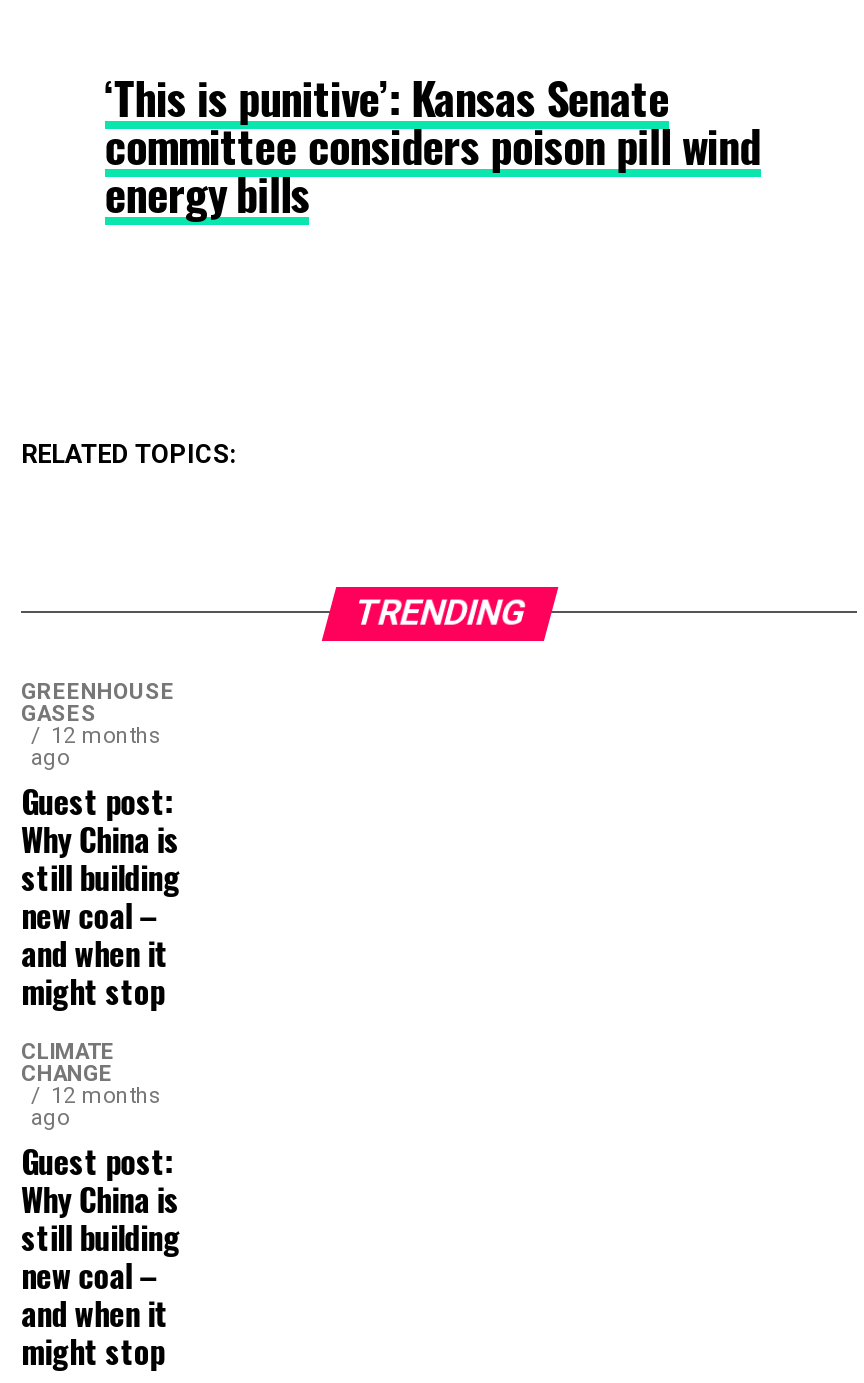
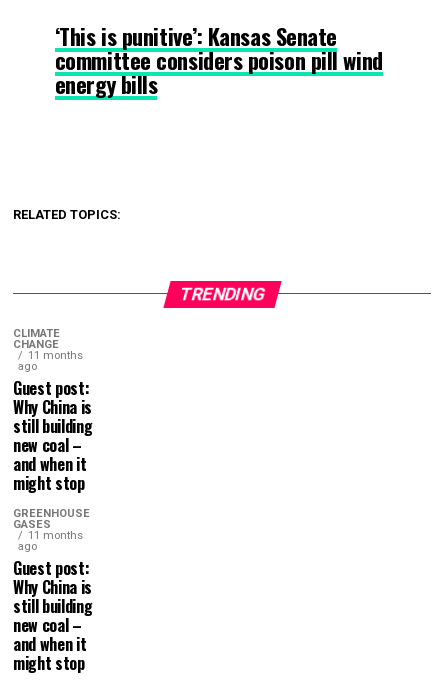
moved [21,678,175,726] -> [13,507,90,531]: GREENHOUSE | GASES
[51,722,161,748] 12 months -> [28,349,83,362] 11 months
moved [21,1038,115,1086] -> [13,327,60,351]: CLIMATE | CHANGE
[51,1082,161,1108] 12 months -> [28,529,83,542] 11 months

